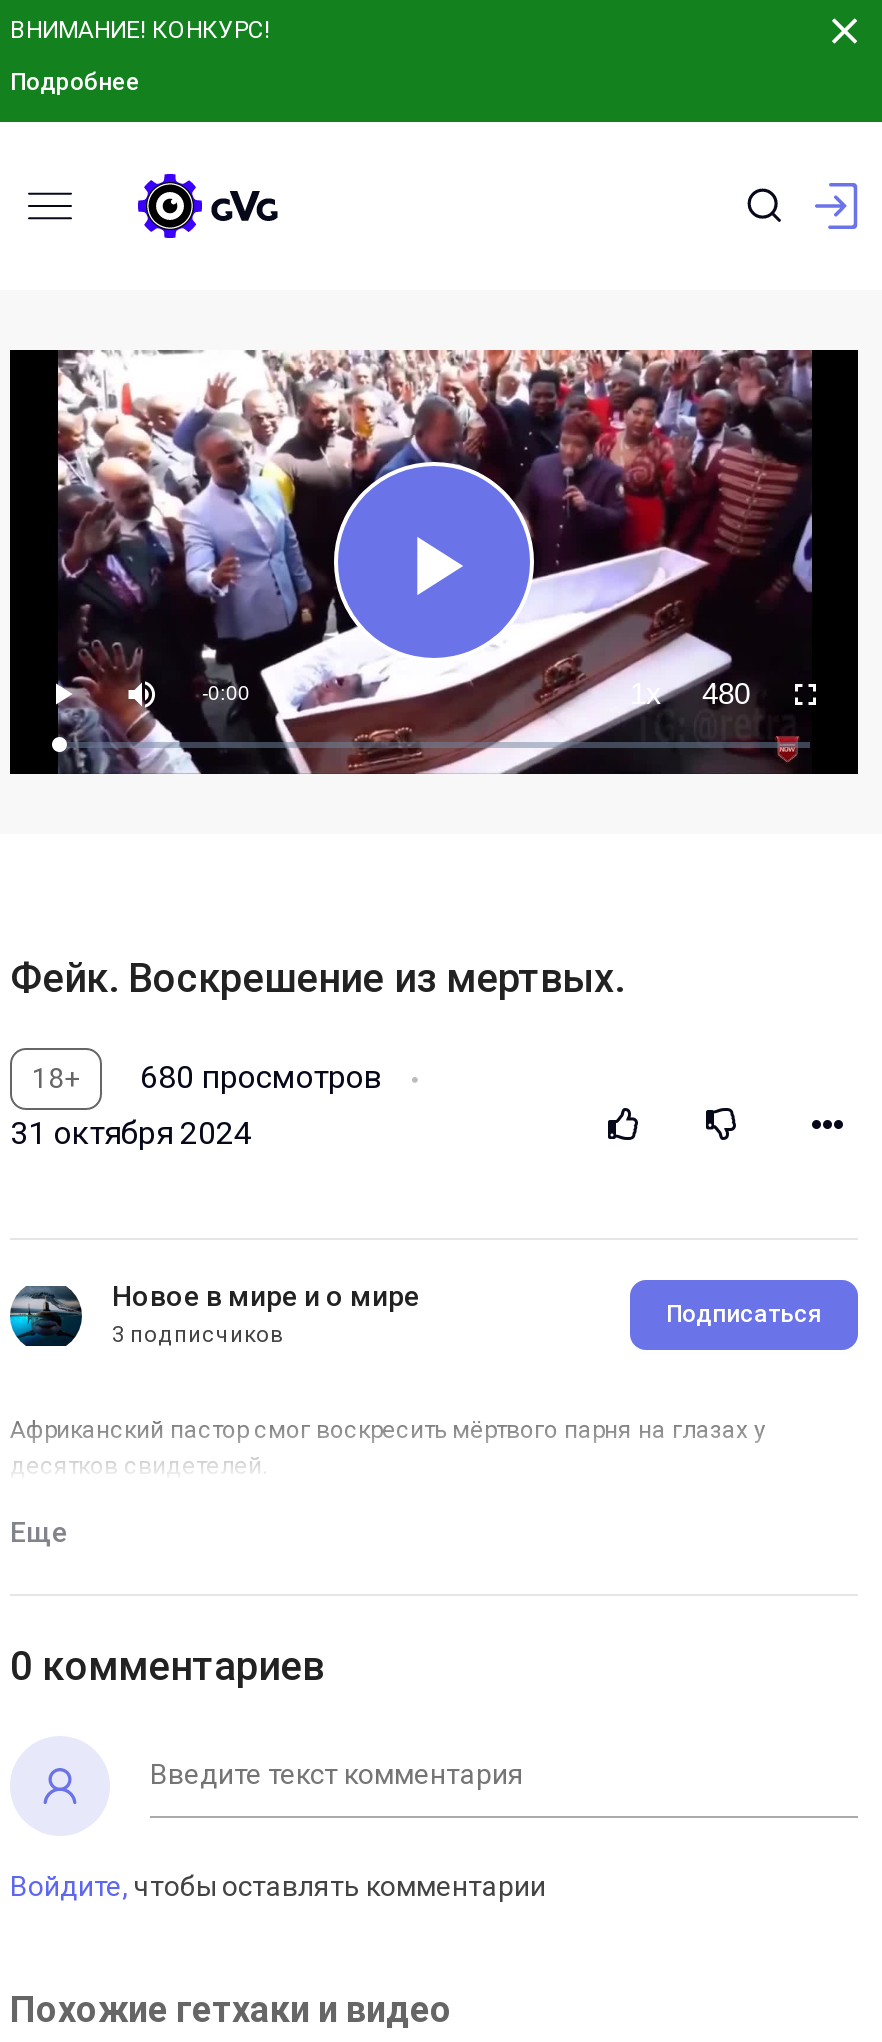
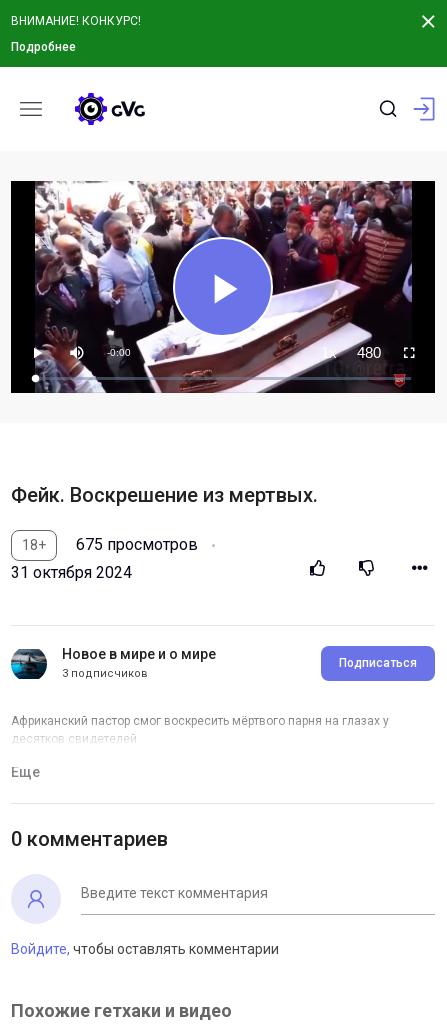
[32,1058,384,1096] 18+ 680 просмотров -> [22,535,198,554] 18+ 675 просмотров

